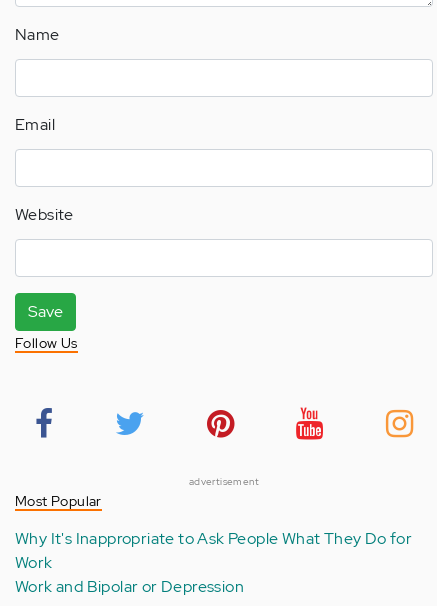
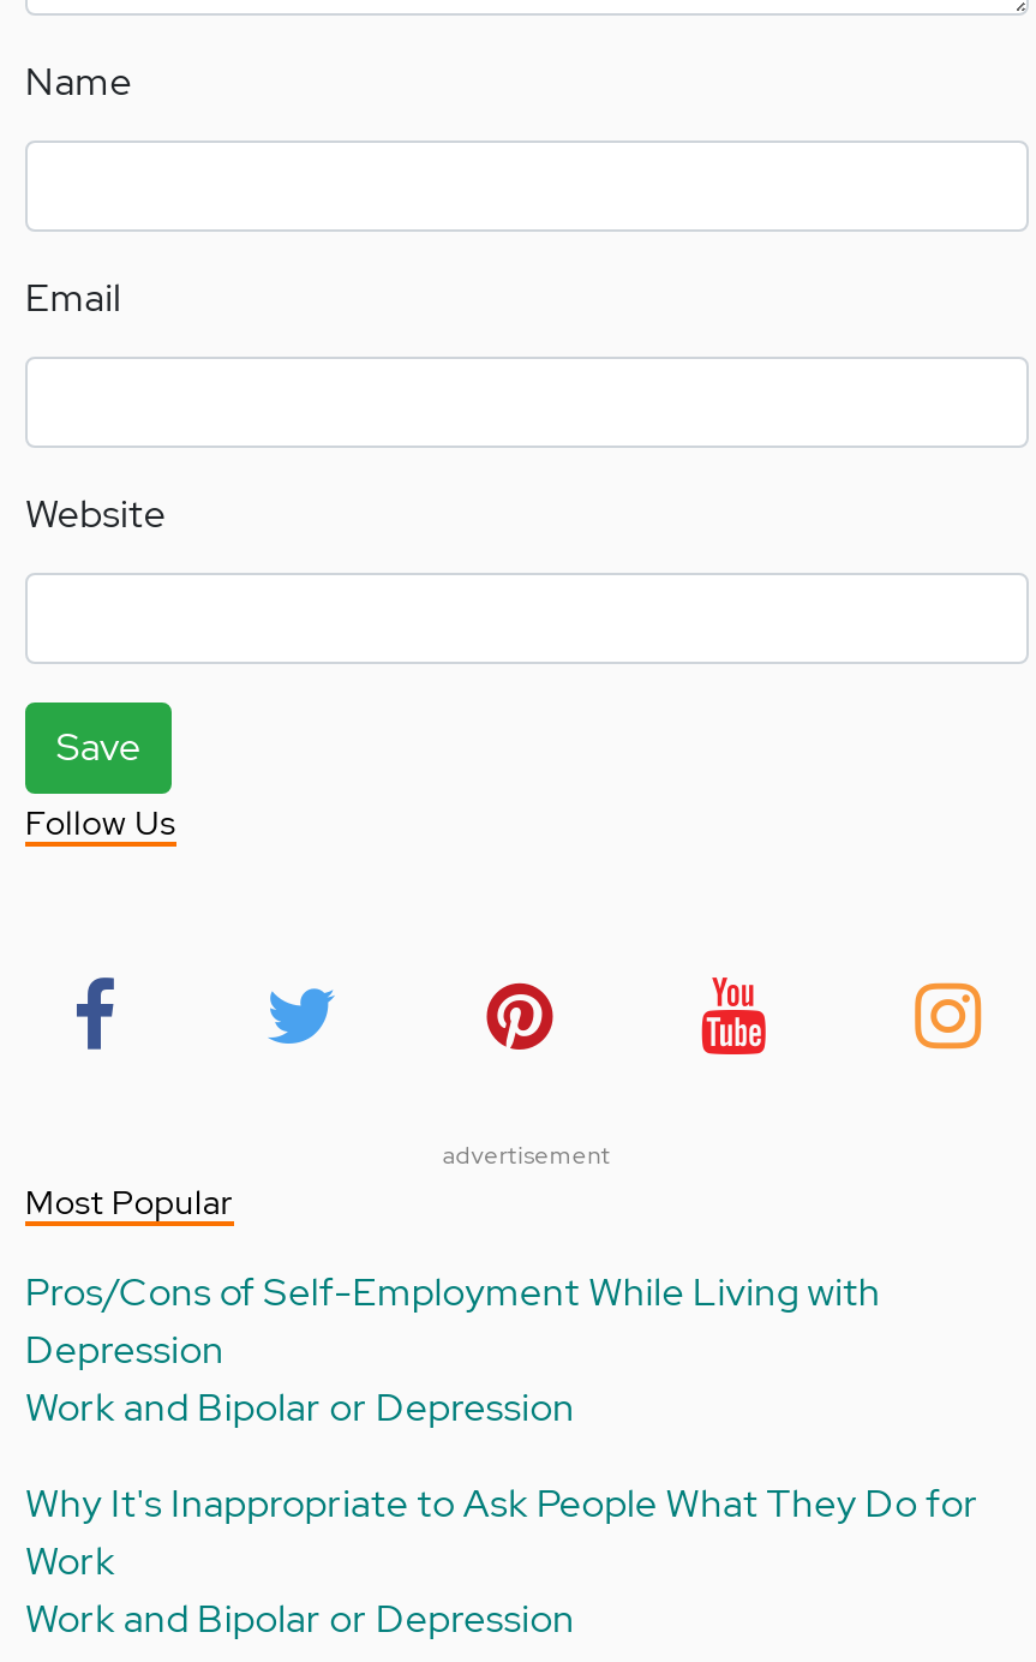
none -> [25,1267,881,1433] Pros/Cons of Self-Employment While Living with | Depression | Work and Bipolar or Depression

